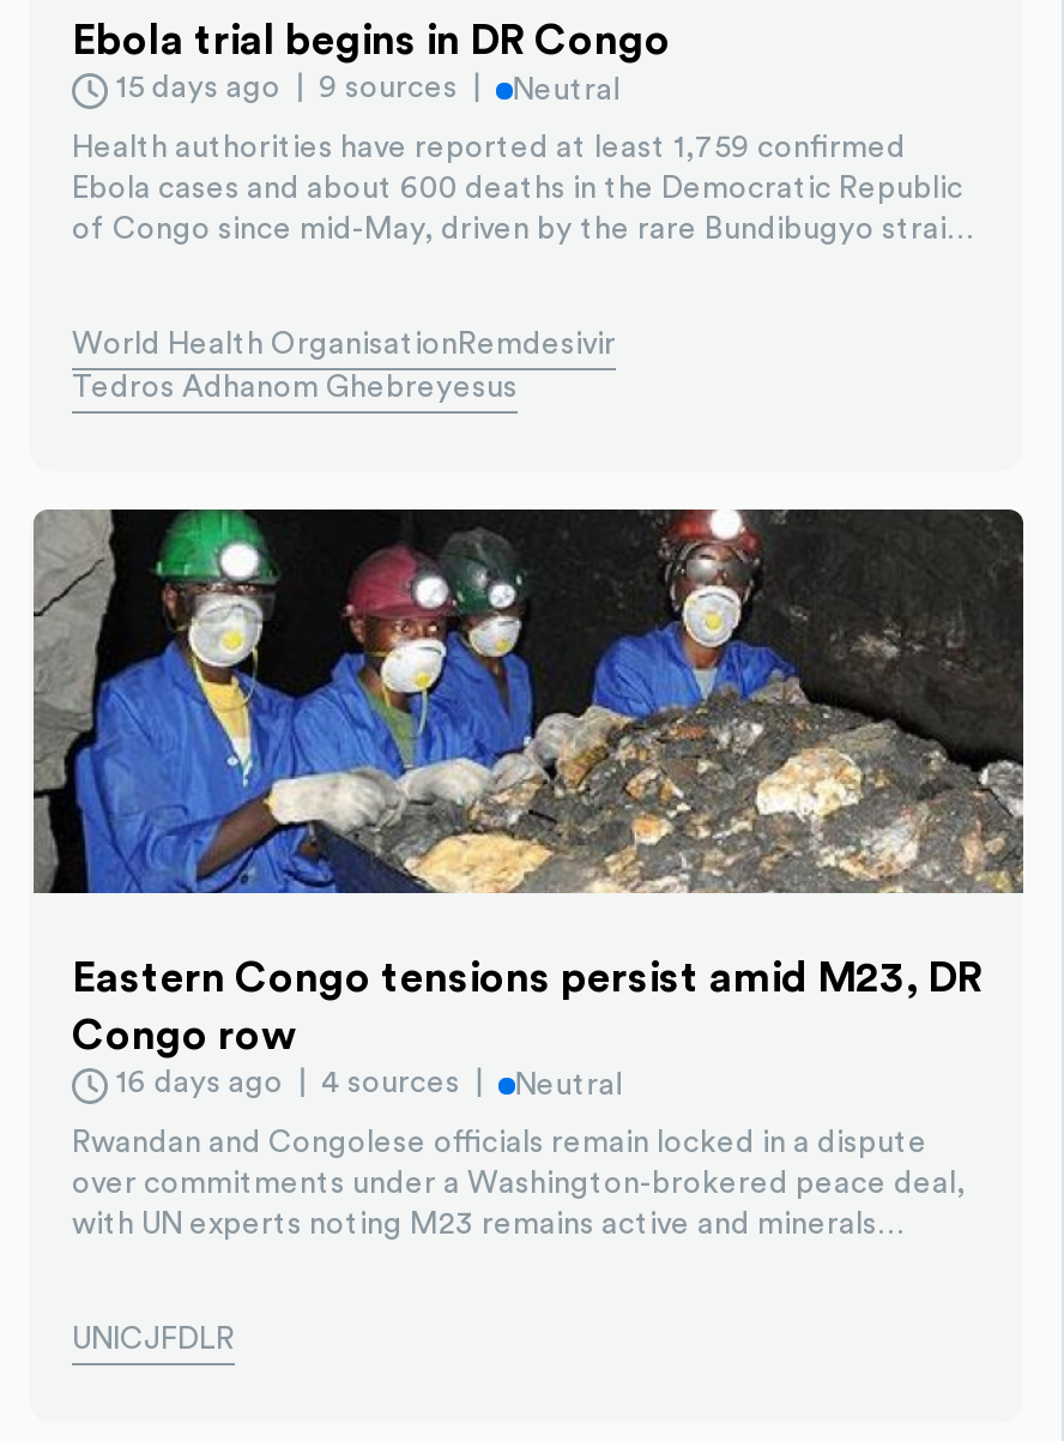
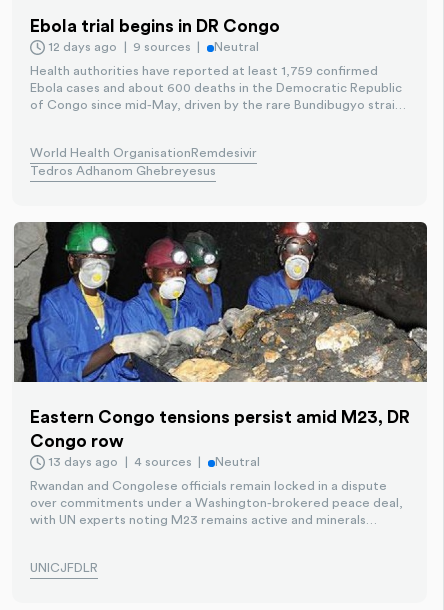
[116,73,620,103] 15 days ago 9 sources Neutral -> [48,41,259,53] 12 days ago 9 sources Neutral
[116,1068,623,1098] 16 days ago 4 sources Neutral -> [48,456,260,468] 13 days ago 4 sources Neutral

